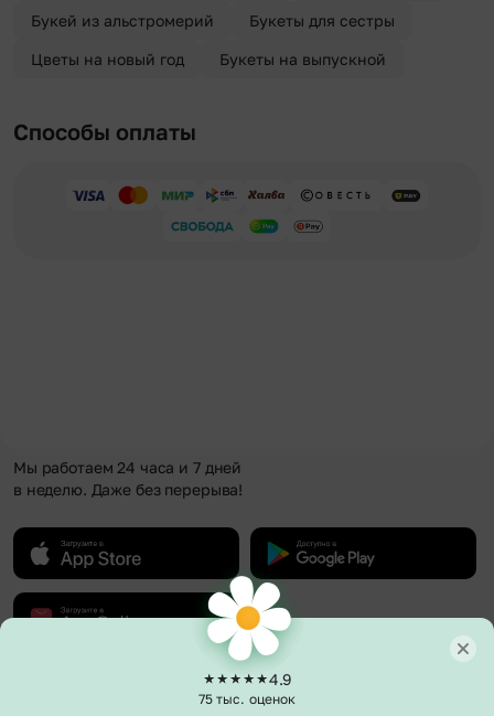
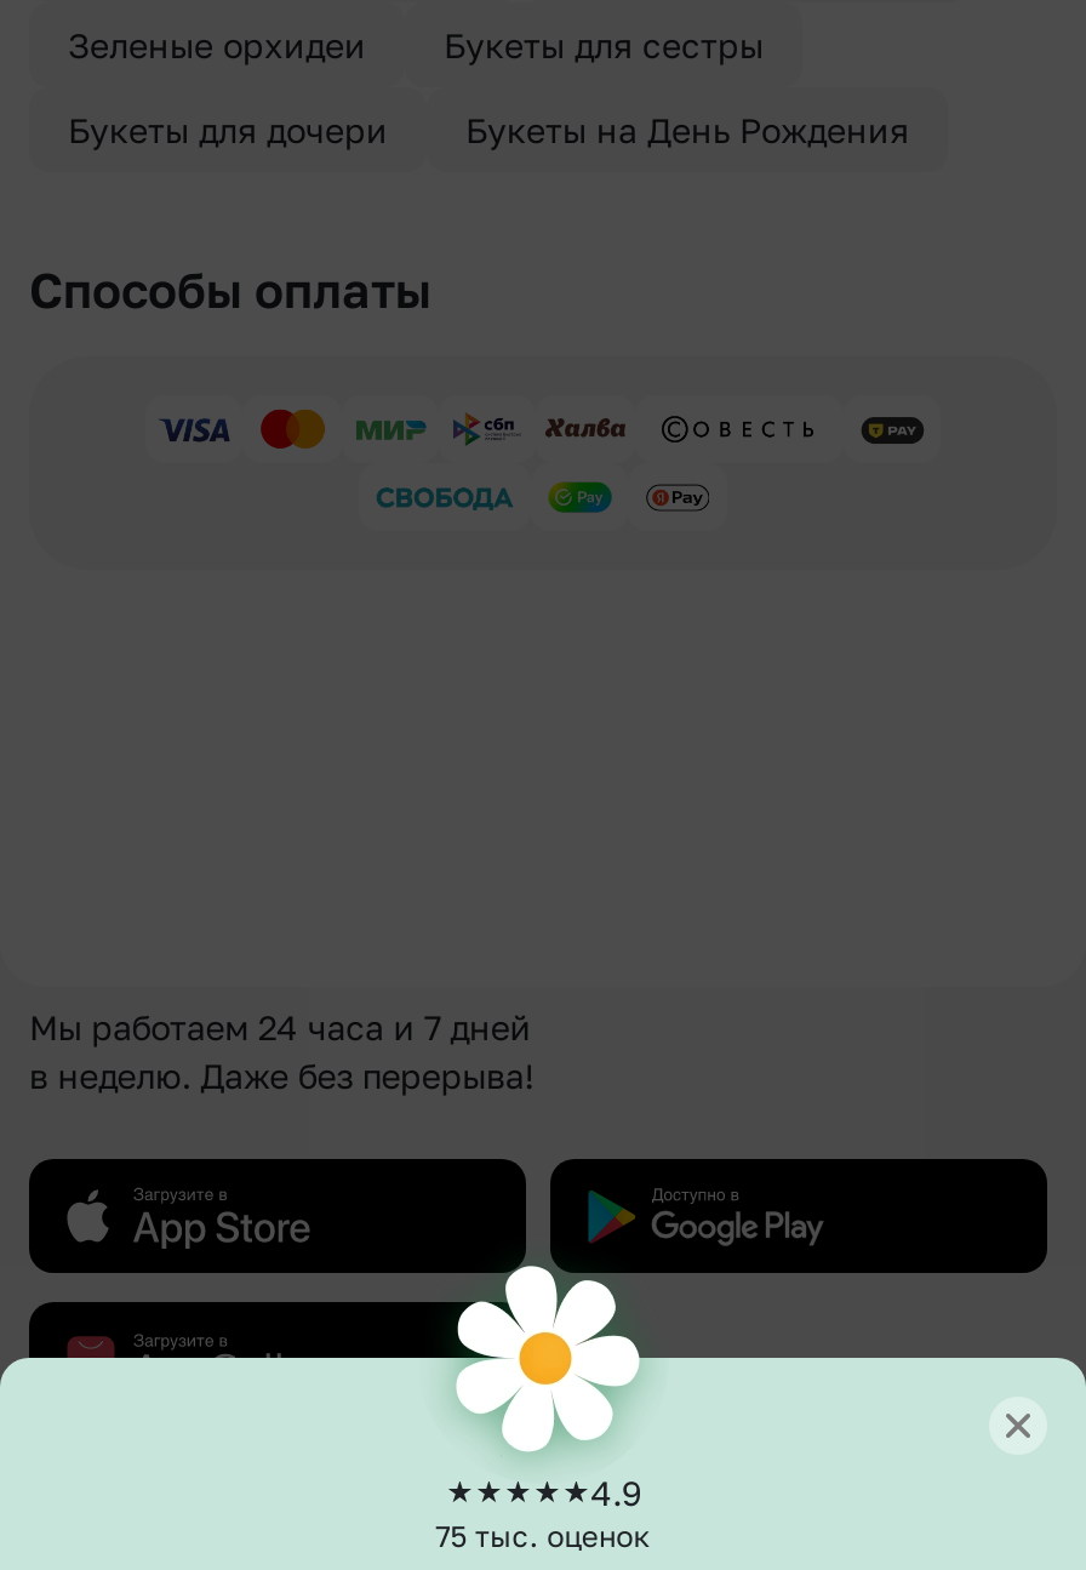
[31,11,214,30] Букей из альстромерий -> [68,24,366,65] Зеленые орхидеи
[31,50,386,68] Цветы на новый год | Букеты на выпускной -> [68,109,909,150] Букеты для дочери | Букеты на День Рождения

